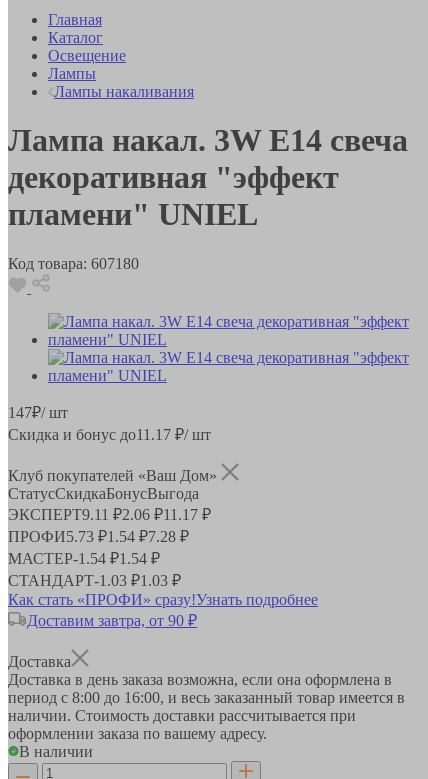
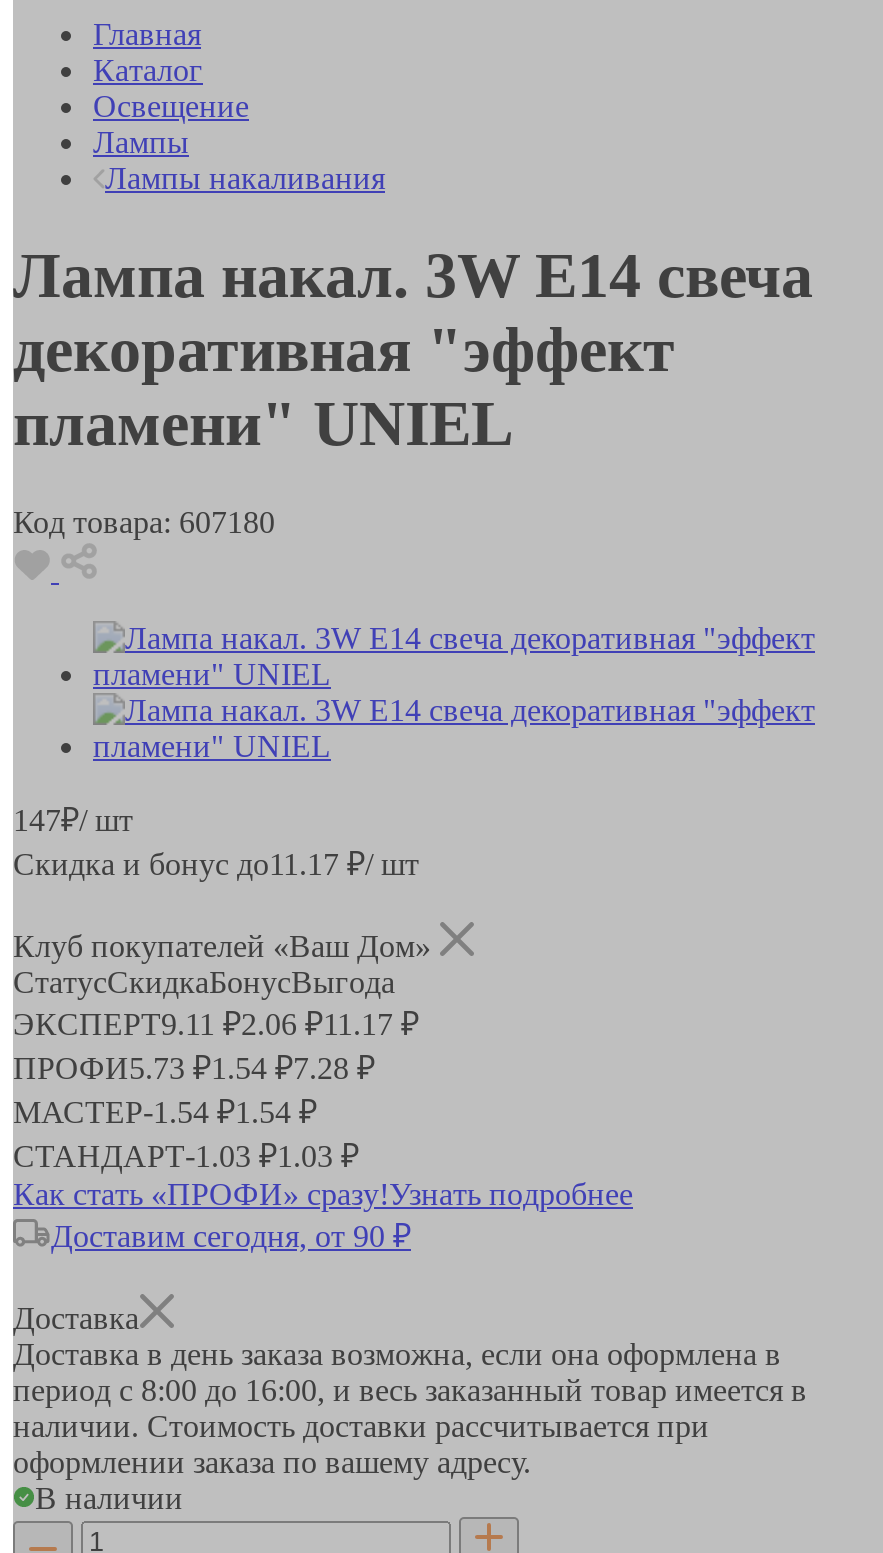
[27,612,197,629] Доставим завтра, от 90 ₽ -> [51,1218,411,1252] Доставим сегодня, от 90 ₽

